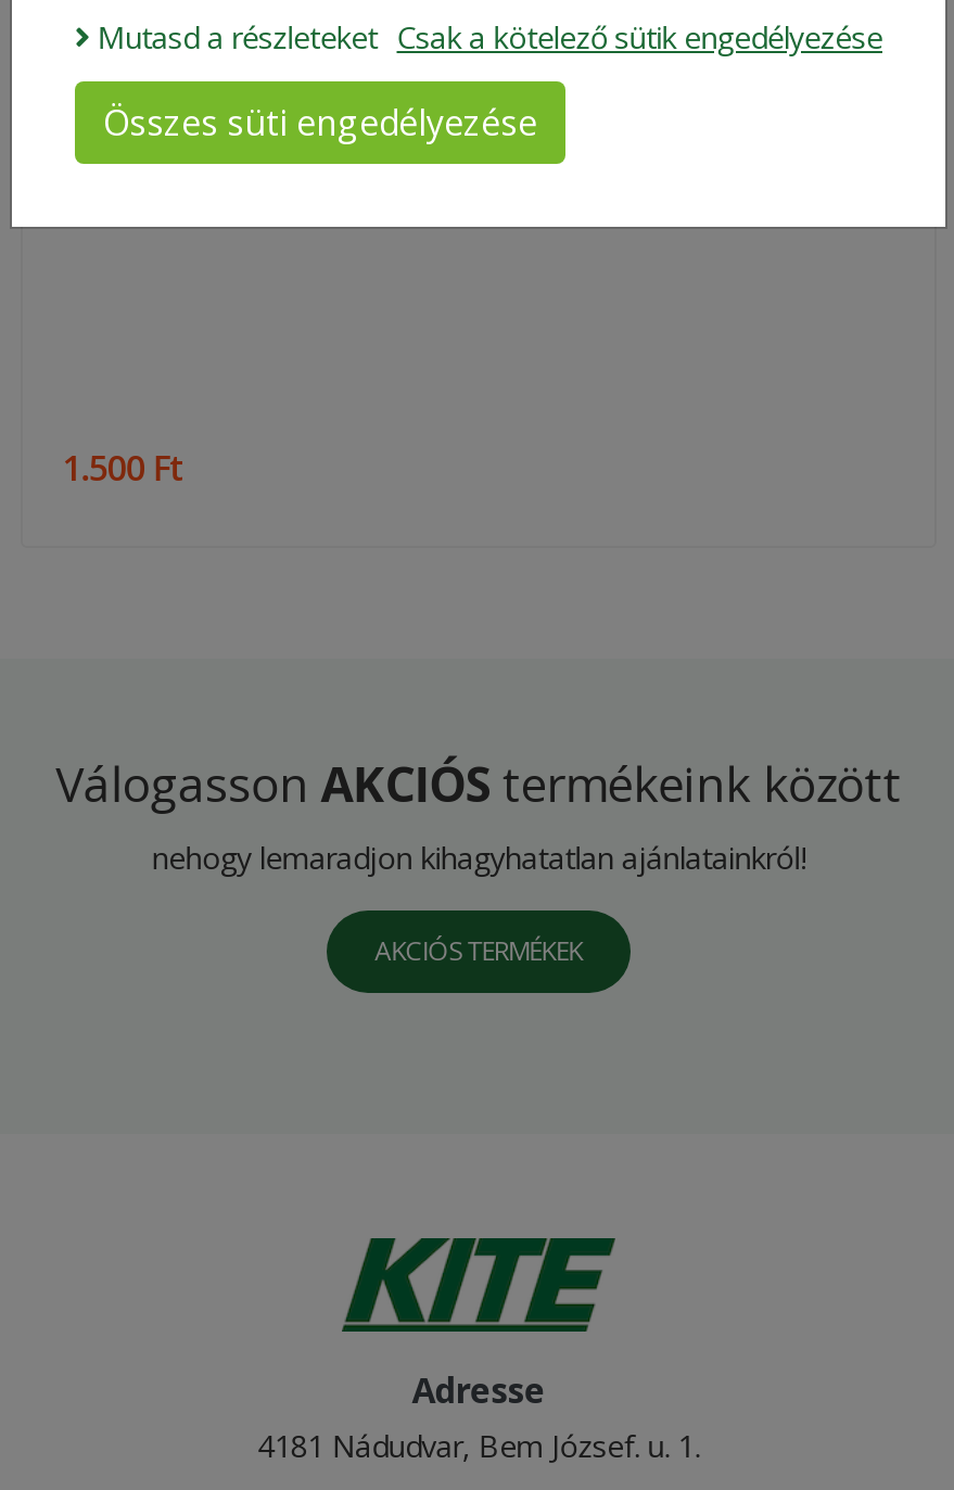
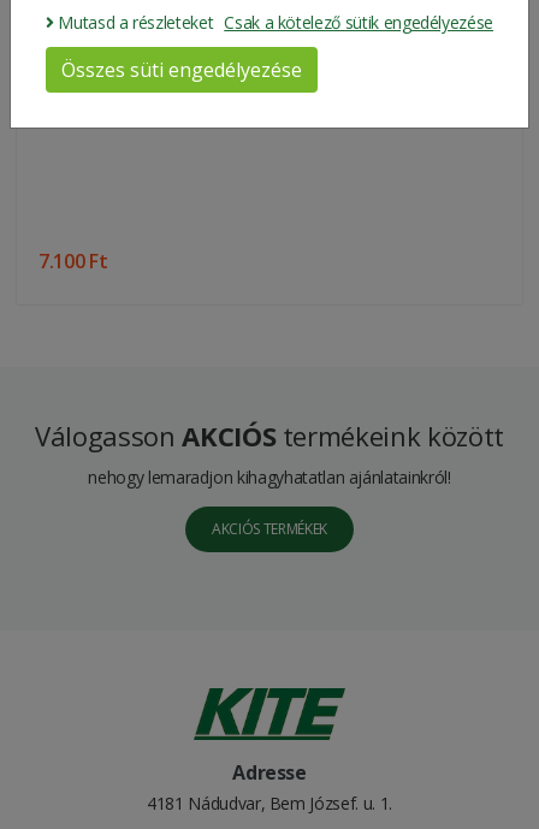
[62,443,186,491] 1.500 Ft -> [38,247,107,274] 7.100 Ft

